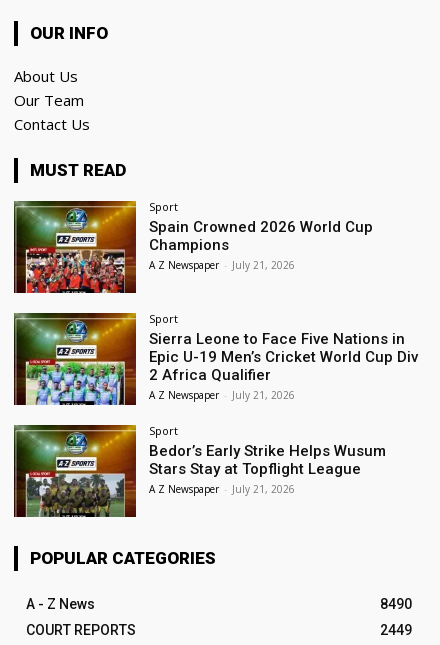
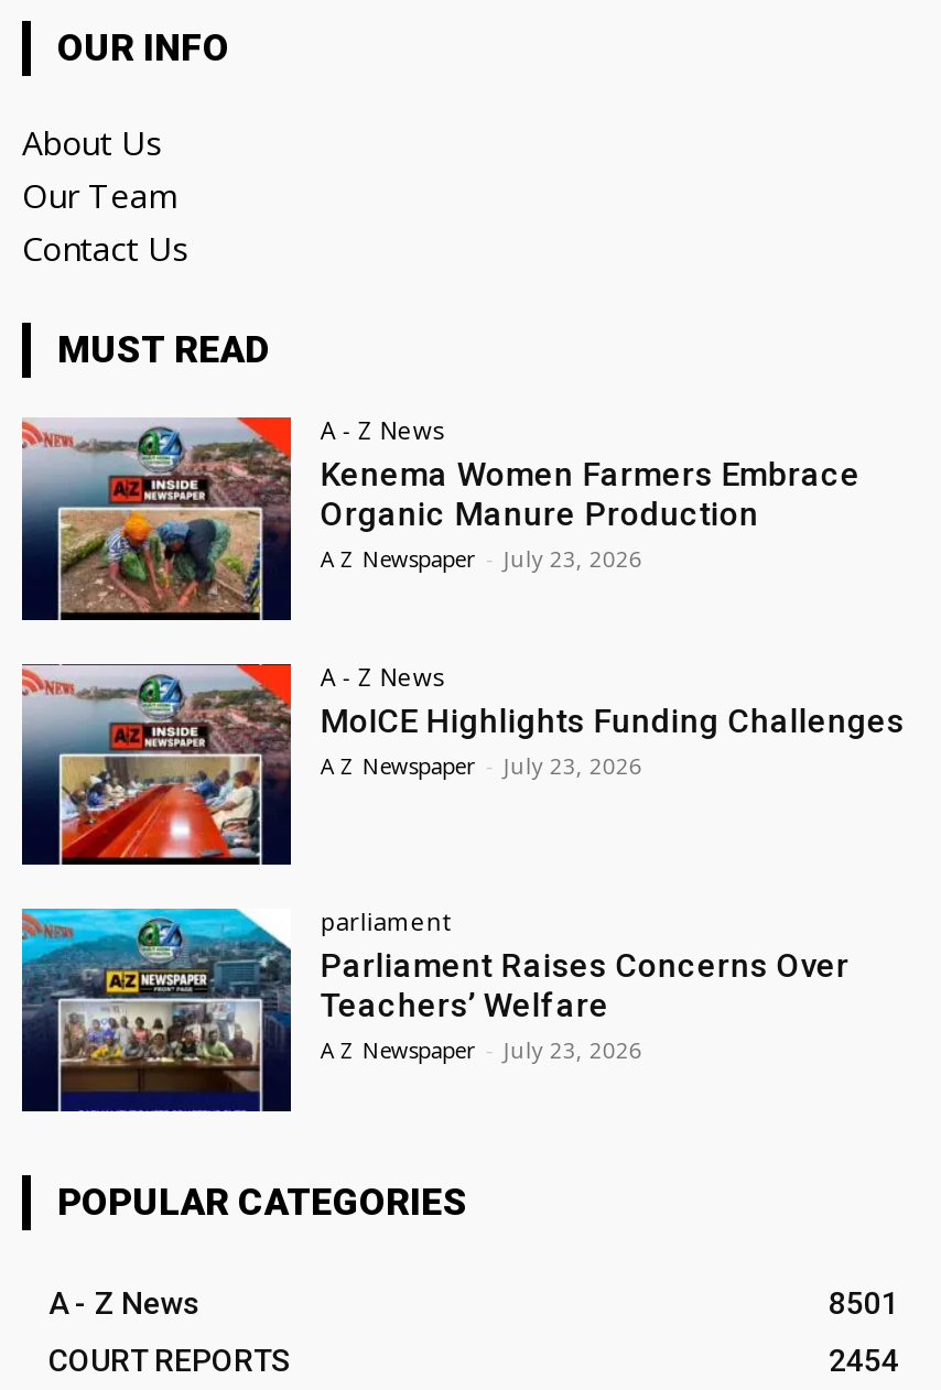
[13,199,373,294] [image] | Sport | Spain Crowned 2026 World Cup | Champions | A Z Newspaper - July 21, 2026 -> [20,413,860,623] [image] | A - Z News | Kenema Women Farmers Embrace | Organic Manure Production | A Z Newspaper - July 23, 2026
[13,311,418,406] [image] | Sport | Sierra Leone to Face Five Nations in | Epic U-19 Men’s Cricket World Cup Div | 2 Africa Qualifier | A Z Newspaper - July 21, 2026 -> [20,659,904,868] [image] | A - Z News | MoICE Highlights Funding Challenges | A Z Newspaper - July 23, 2026
[13,423,386,518] [image] | Sport | Bedor’s Early Strike Helps Wusum | Stars Stay at Topflight League | A Z Newspaper - July 21, 2026 -> [20,905,849,1115] [image] | parliament | Parliament Raises Concerns Over | Teachers’ Welfare | A Z Newspaper - July 23, 2026
[380,596,412,612] 8490 -> [829,1286,899,1321] 8501
[380,622,412,638] 2449 -> [829,1343,899,1379] 2454

